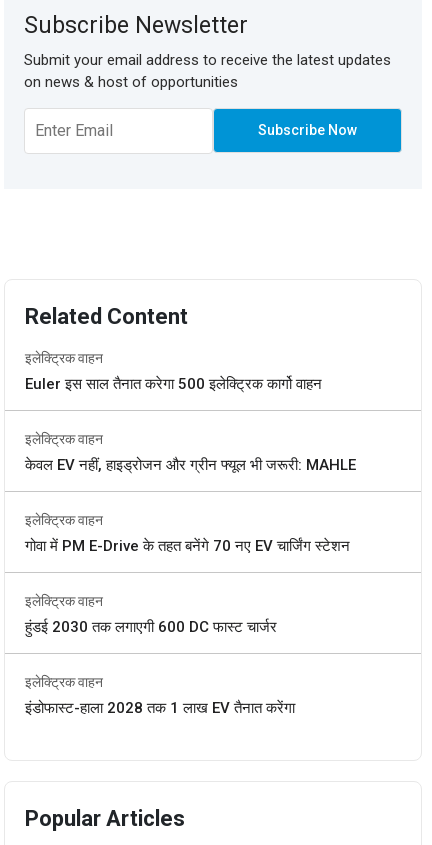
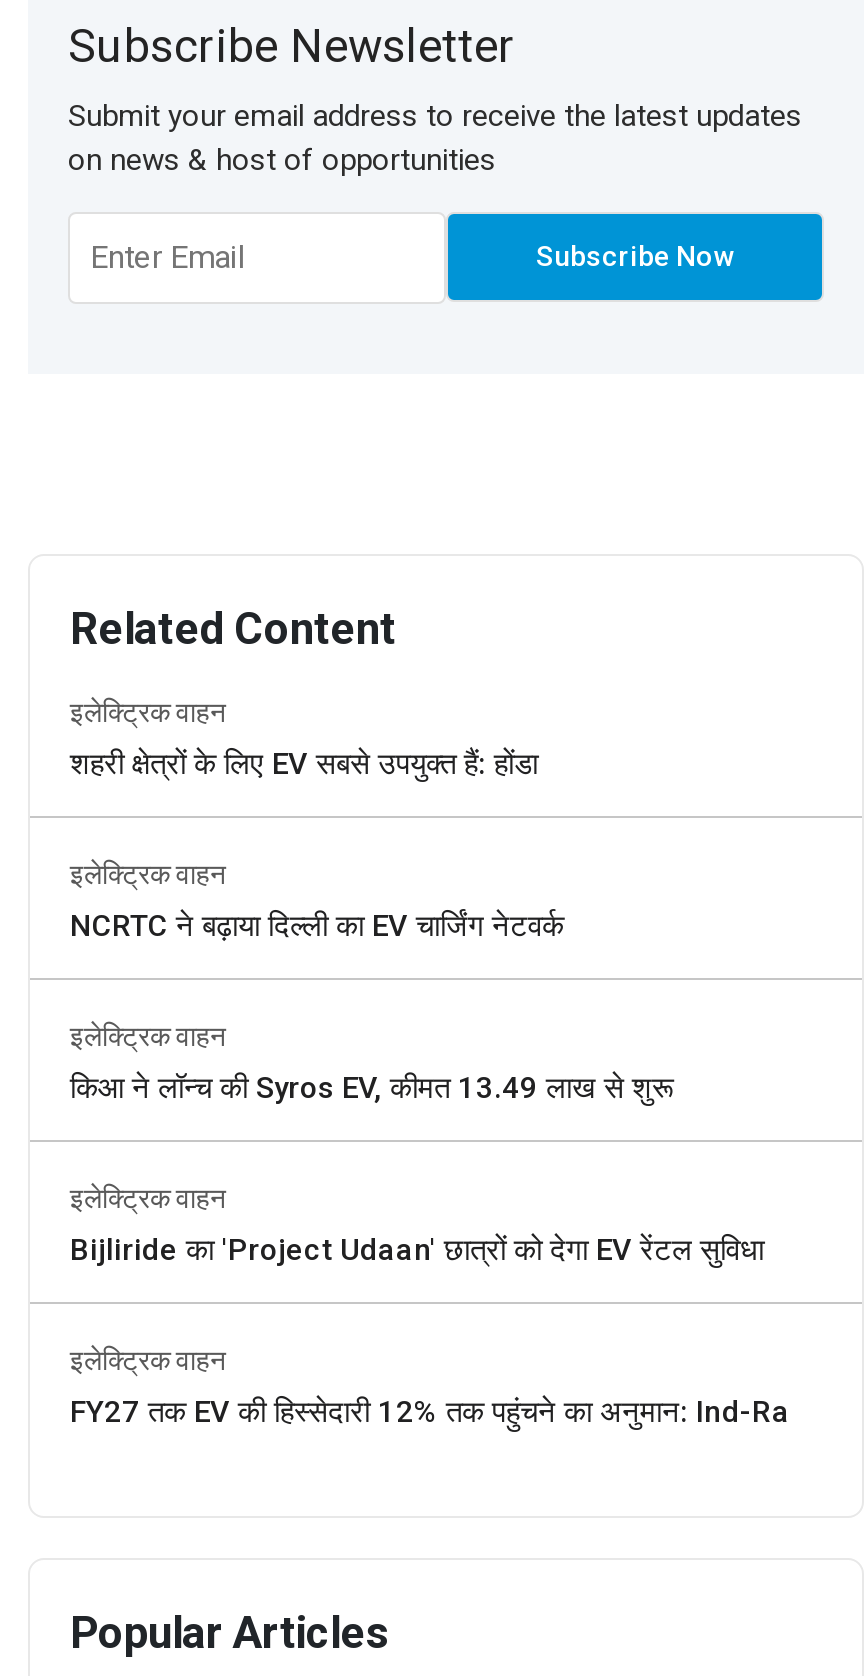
[25,375,322,393] Euler इस साल तैनात करेगा 500 इलेक्ट्रिक कार्गो वाहन -> [70,746,538,782] शहरी क्षेत्रों के लिए EV सबसे उपयुक्त हैं: होंडा
[25,456,356,474] केवल EV नहीं, हाइड्रोजन और ग्रीन फ्यूल भी जरूरी: MAHLE -> [70,908,564,944] NCRTC ने बढ़ाया दिल्ली का EV चार्जिंग नेटवर्क
[25,537,350,555] गोवा में PM E-Drive के तहत बनेंगे 70 नए EV चार्जिंग स्टेशन -> [70,1070,674,1106] किआ ने लॉन्च की Syros EV, कीमत 13.49 लाख से शुरू
[25,618,277,636] हुंडई 2030 तक लगाएगी 600 DC फास्ट चार्जर -> [70,1232,764,1268] Bijliride का 'Project Udaan' छात्रों को देगा EV रेंटल सुविधा
[25,699,295,717] इंडोफास्ट-हाला 2028 तक 1 लाख EV तैनात करेंगा -> [70,1394,790,1430] FY27 तक EV की हिस्सेदारी 12% तक पहुंचने का अनुमान: Ind-Ra

